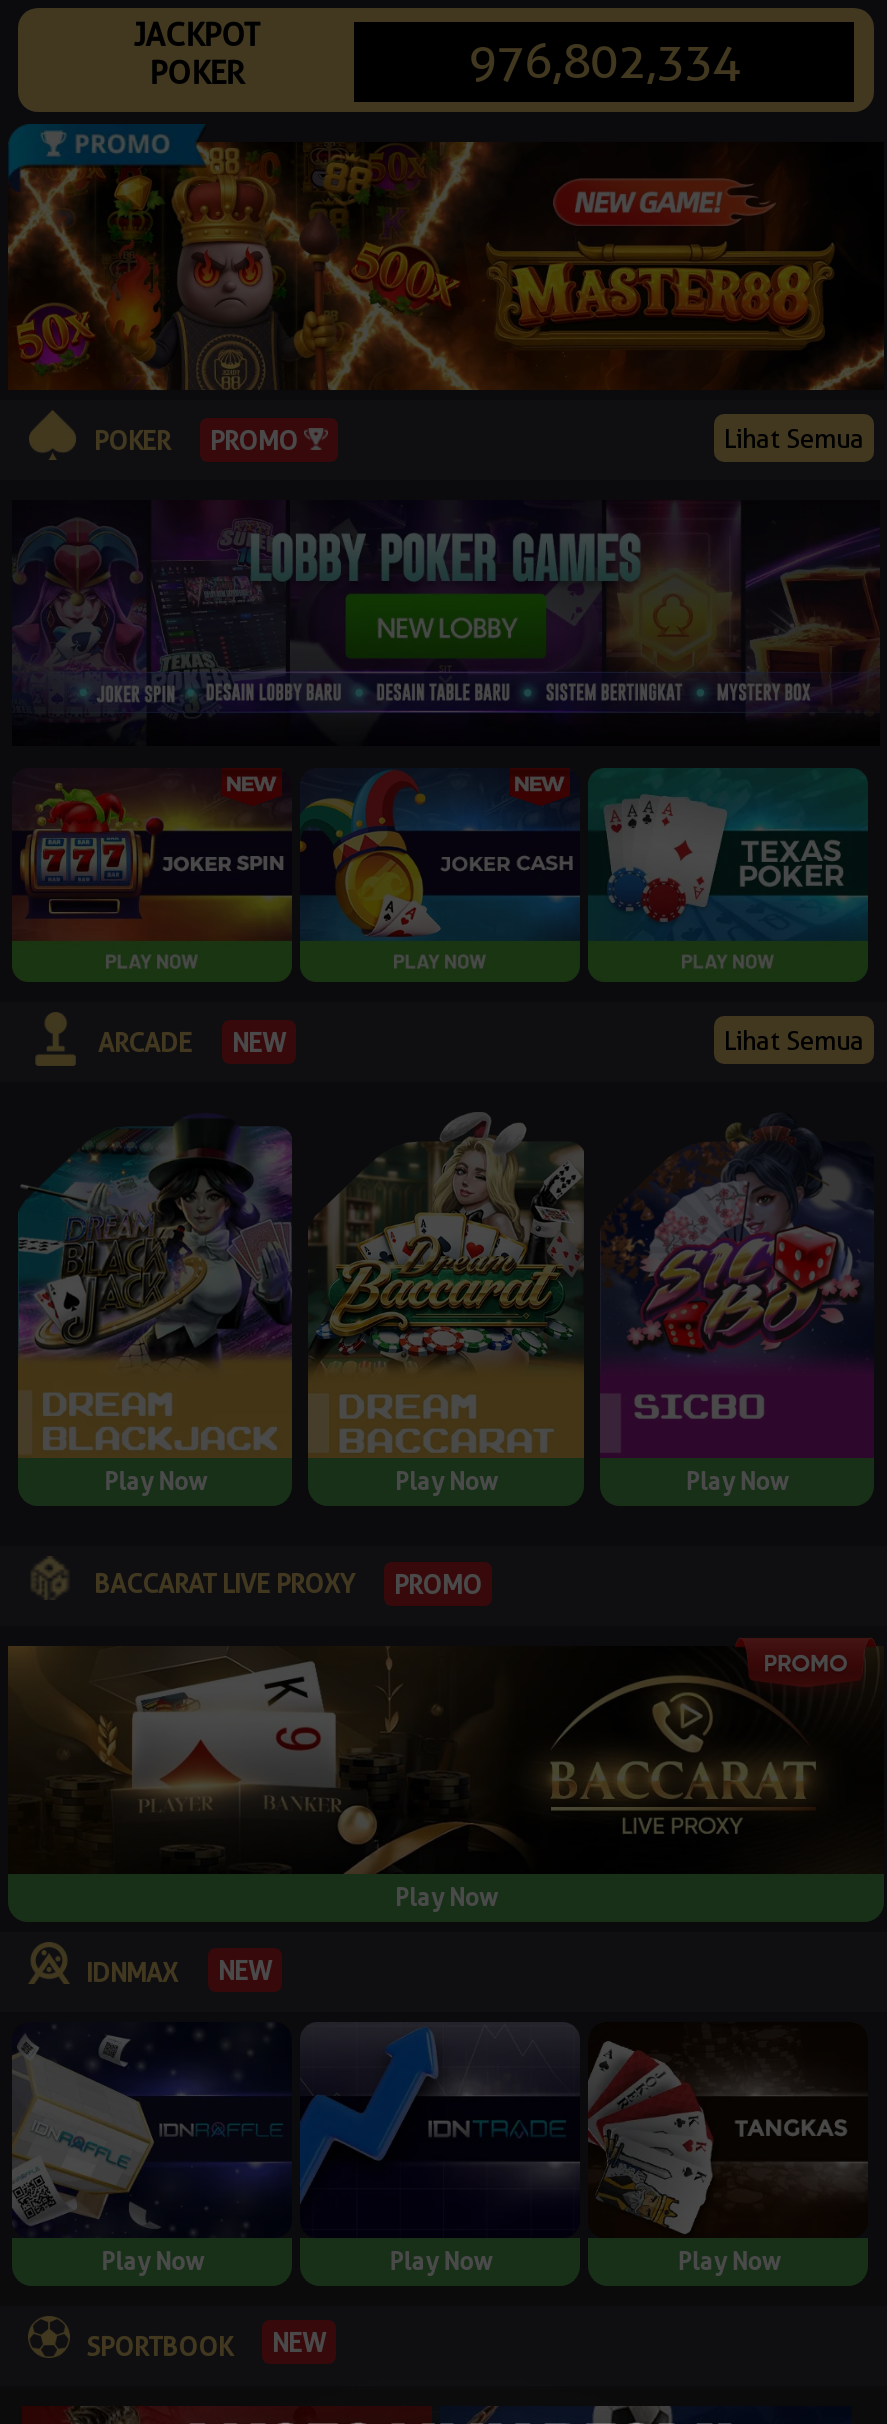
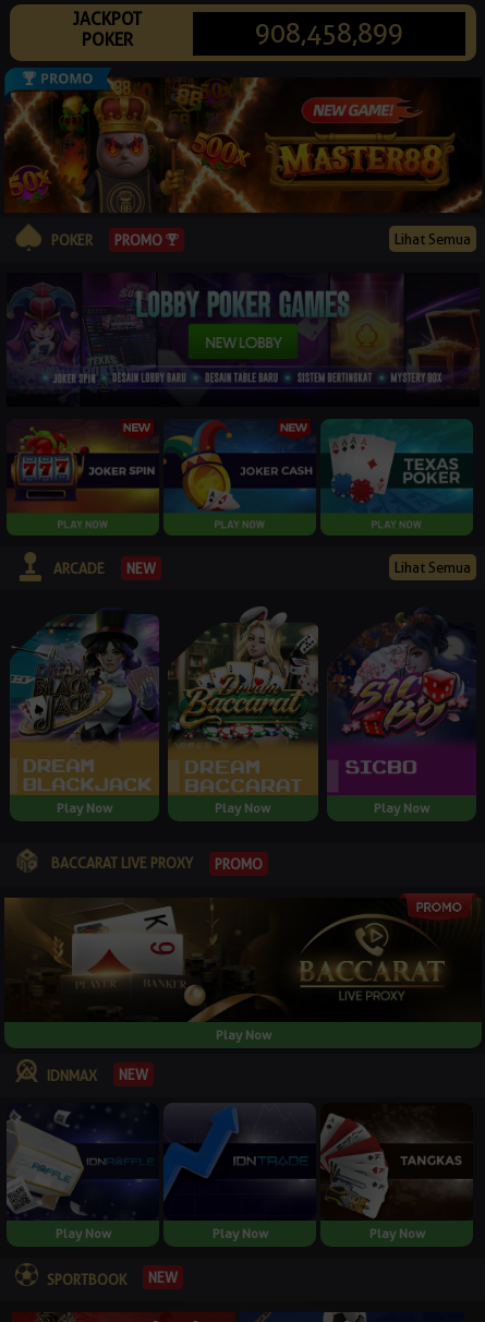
[468,32,740,90] 976,802,334 -> [255,18,403,49] 908,458,899

